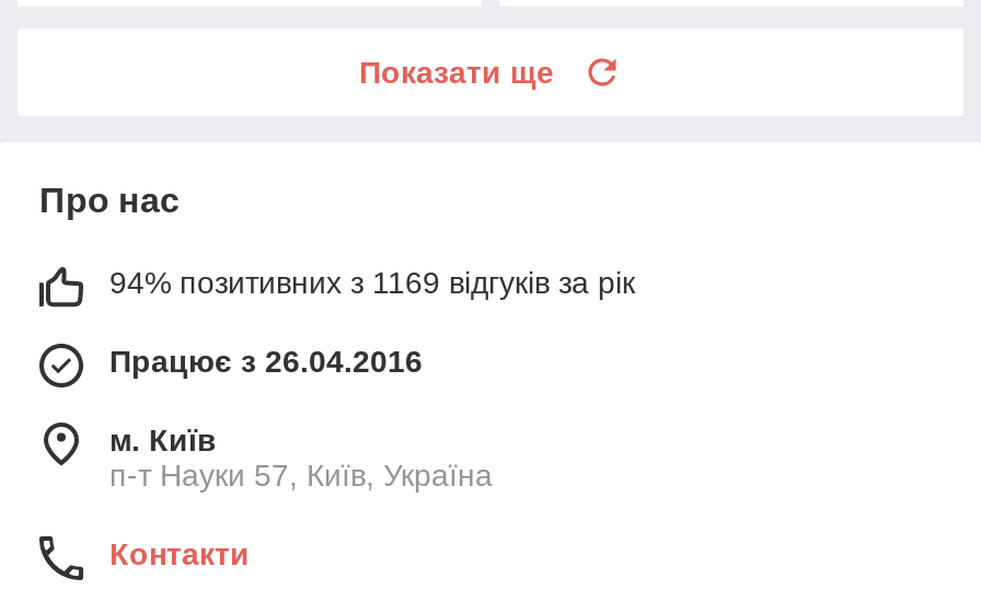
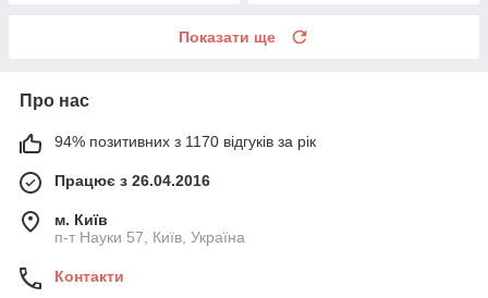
[109,264,635,299] 94% позитивних з 1169 відгуків за рік -> [54,132,316,150] 94% позитивних з 1170 відгуків за рік

